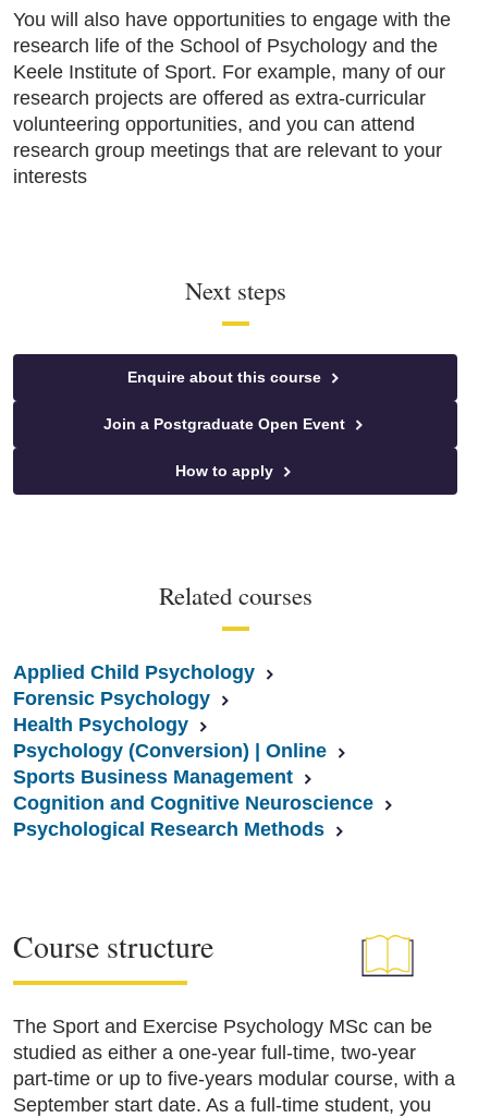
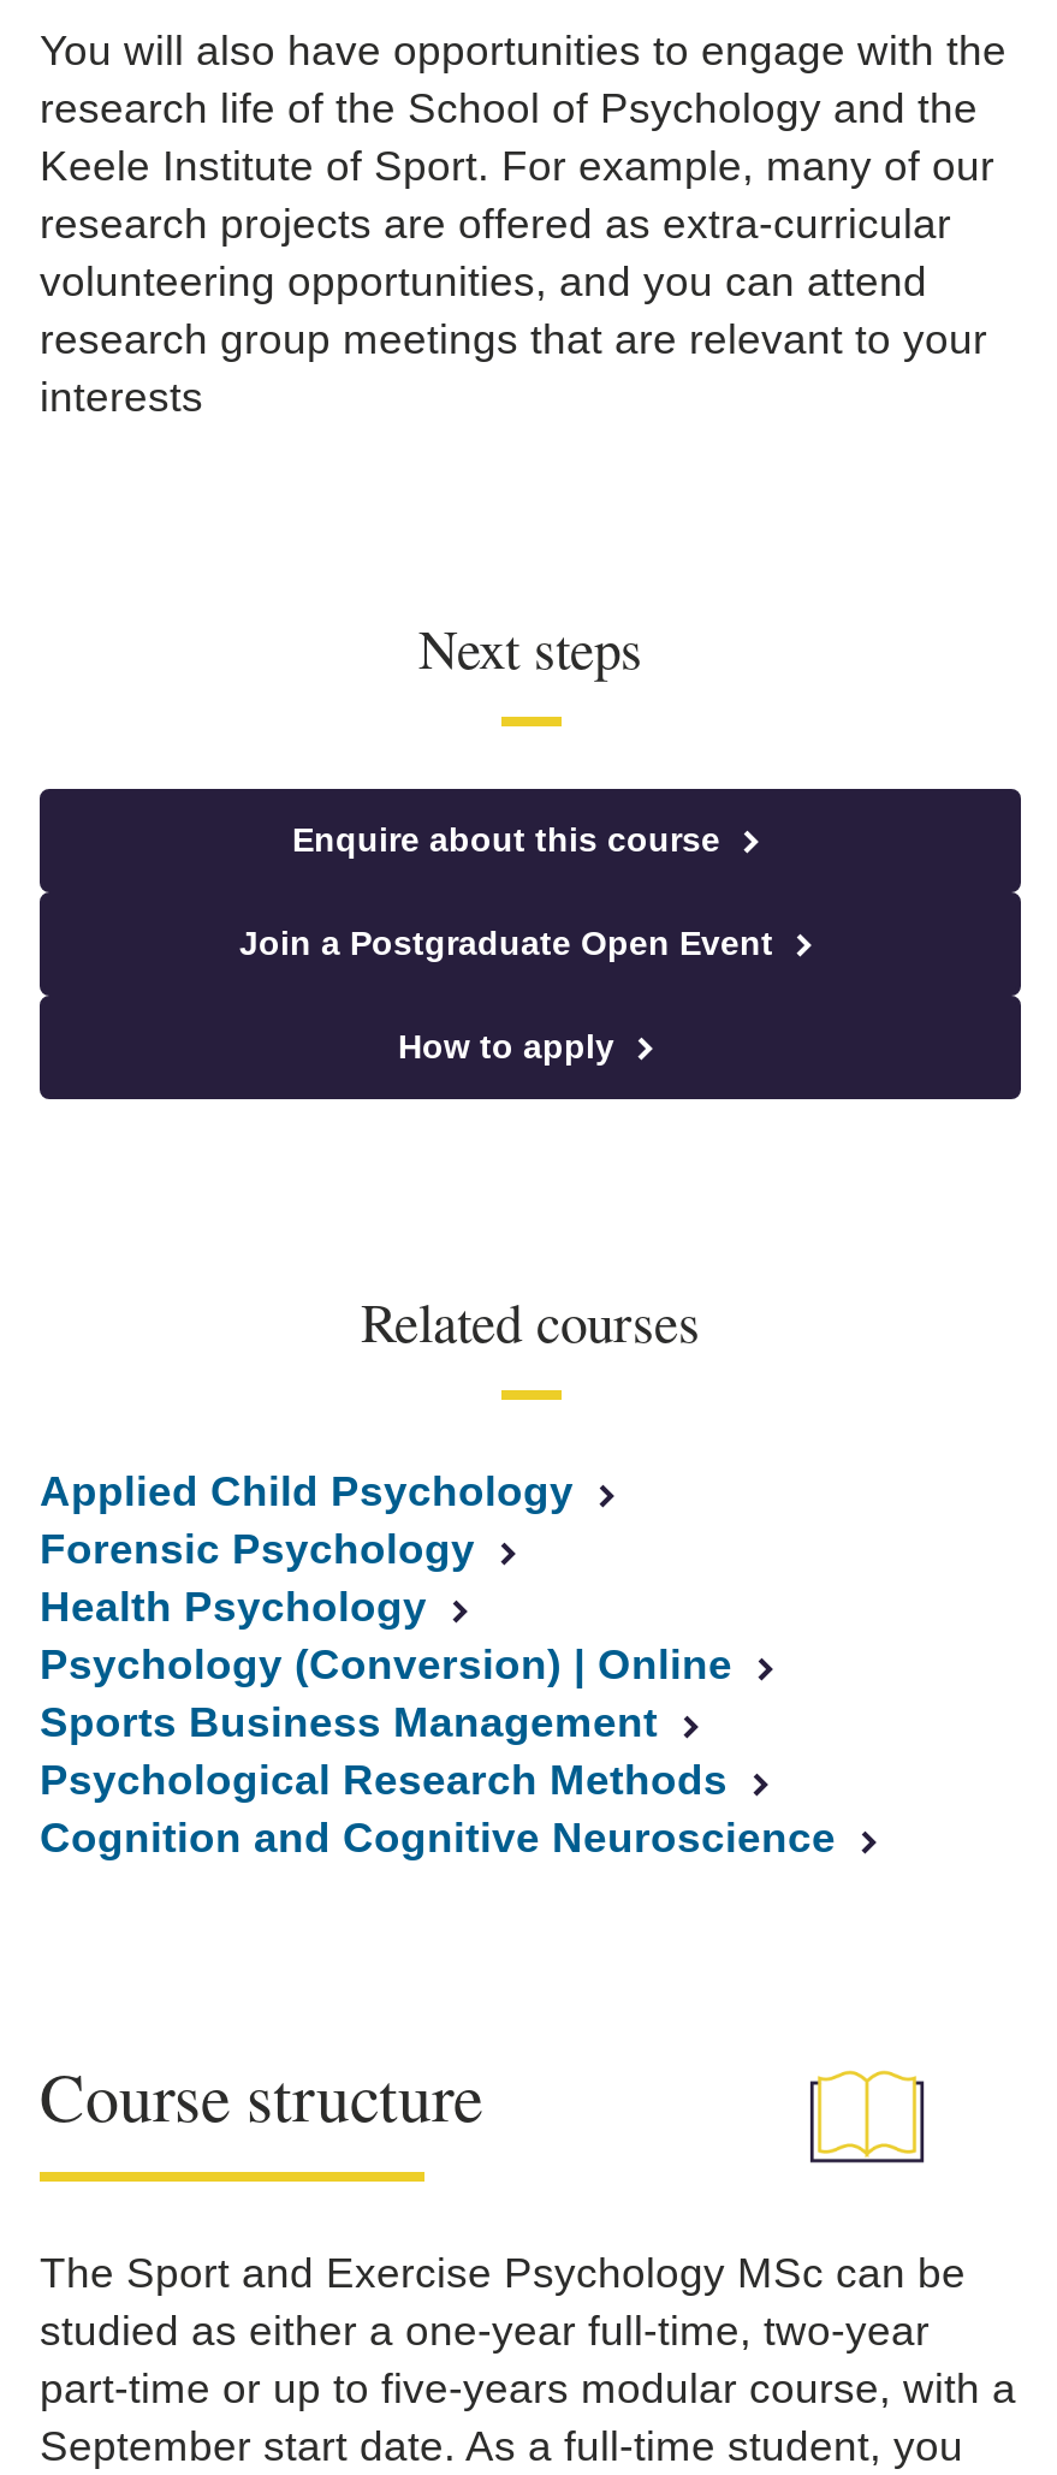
moved [13,792,379,814] -> [40,1814,848,1862]: Cognition and Cognitive Neuroscience
moved [13,819,330,840] -> [40,1756,740,1804]: Psychological Research Methods

